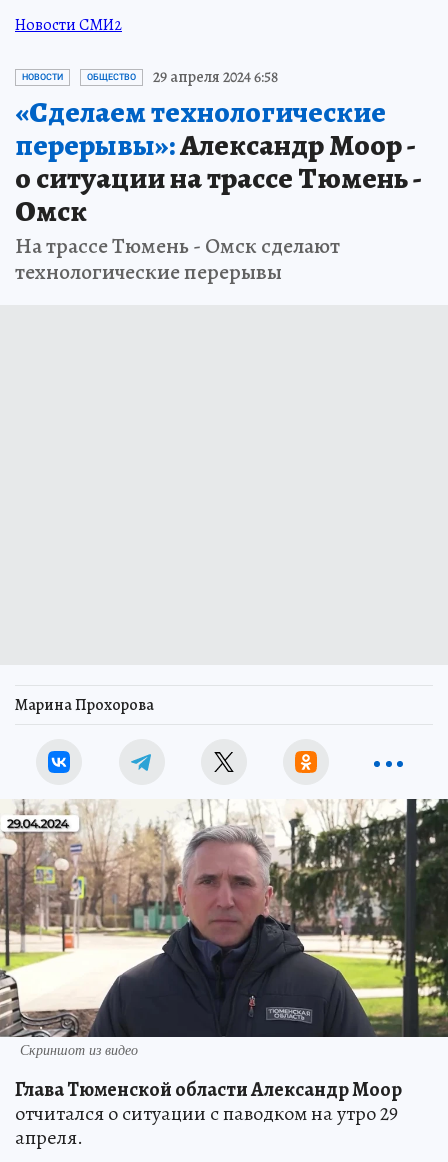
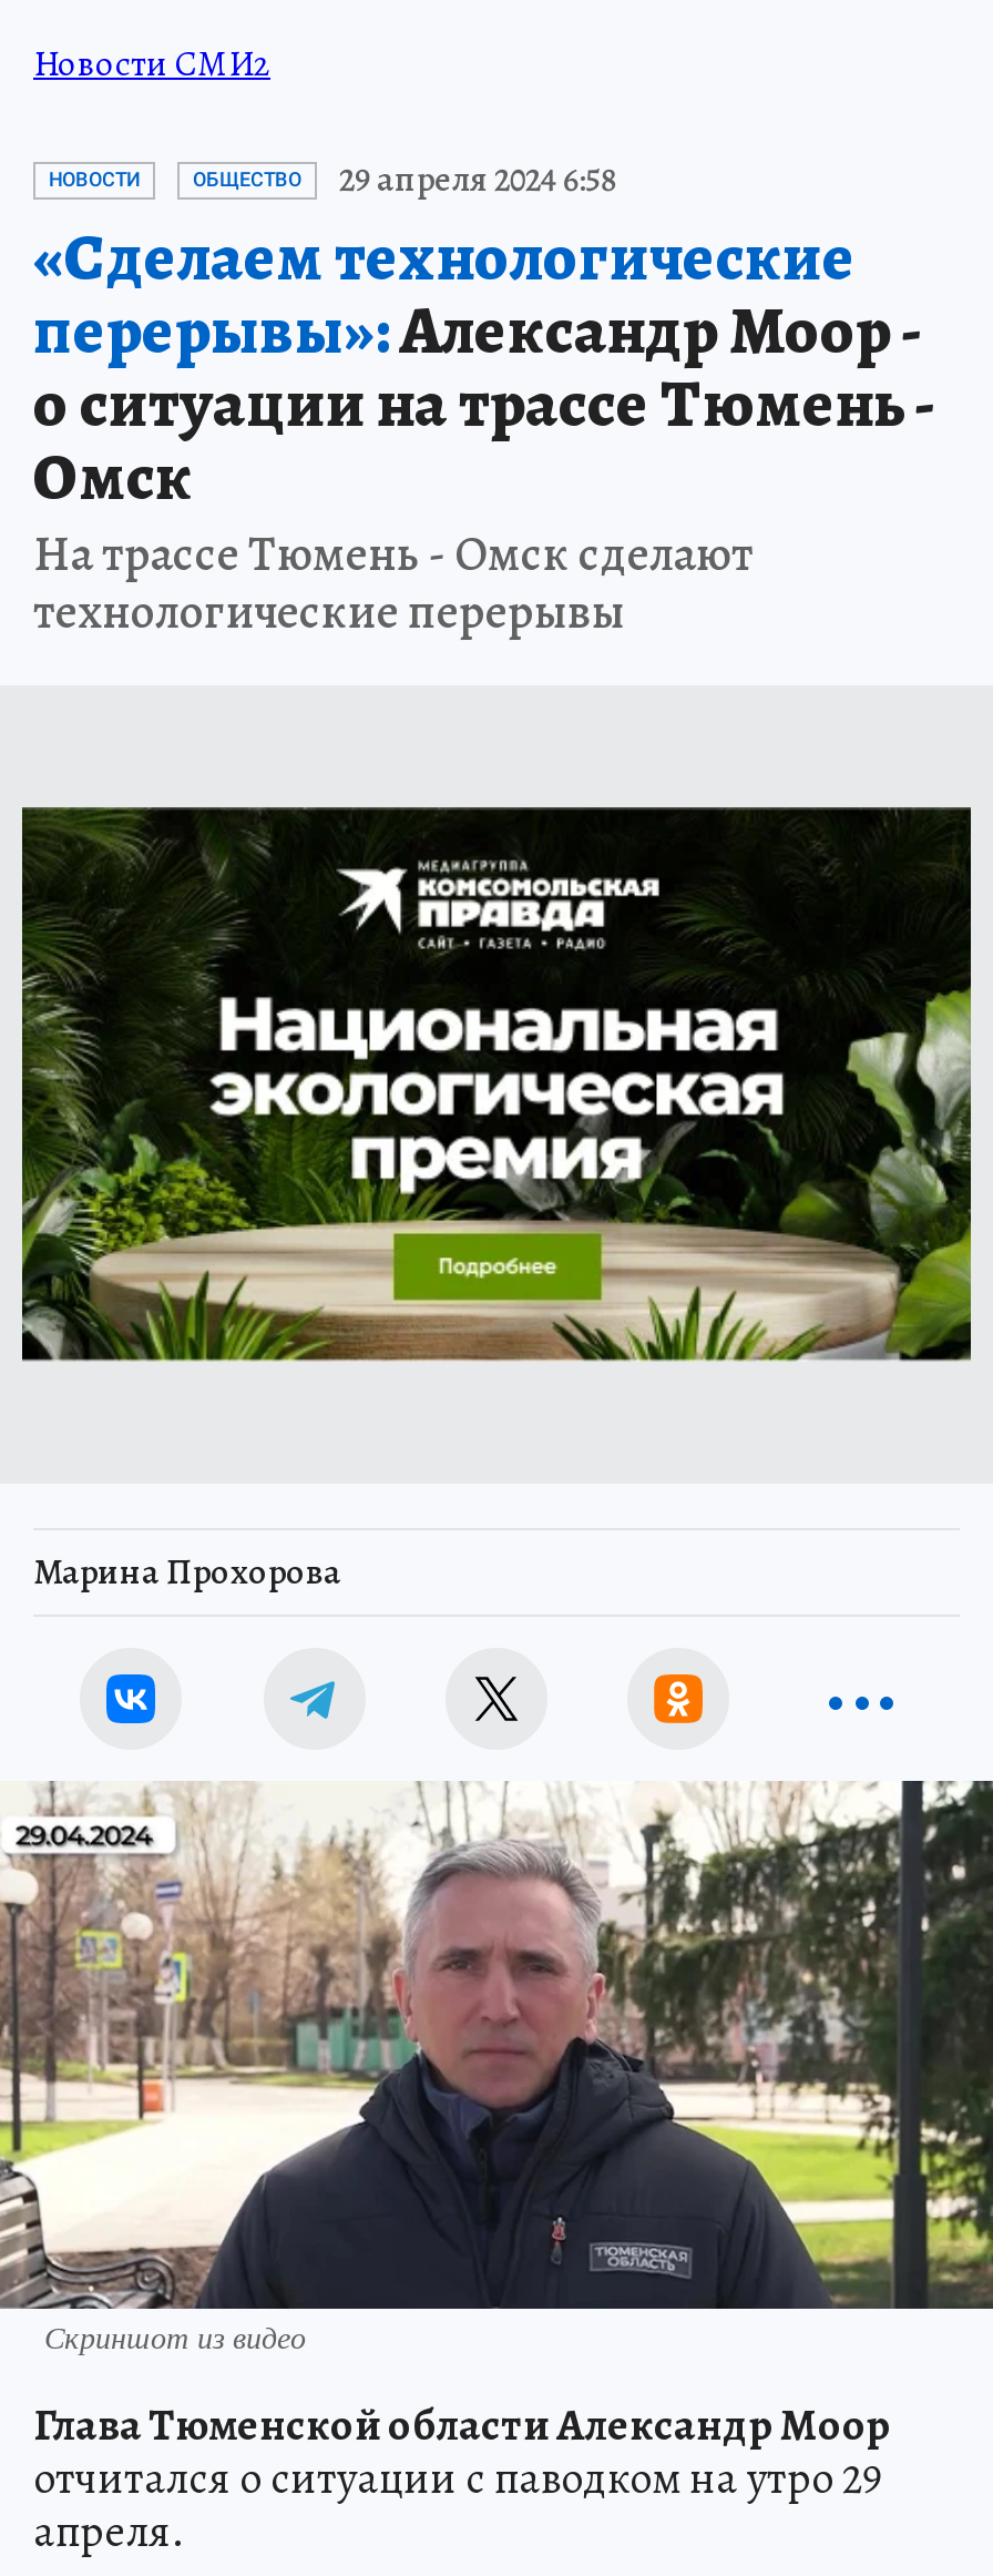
none -> [20,805,973,1364] [image]

